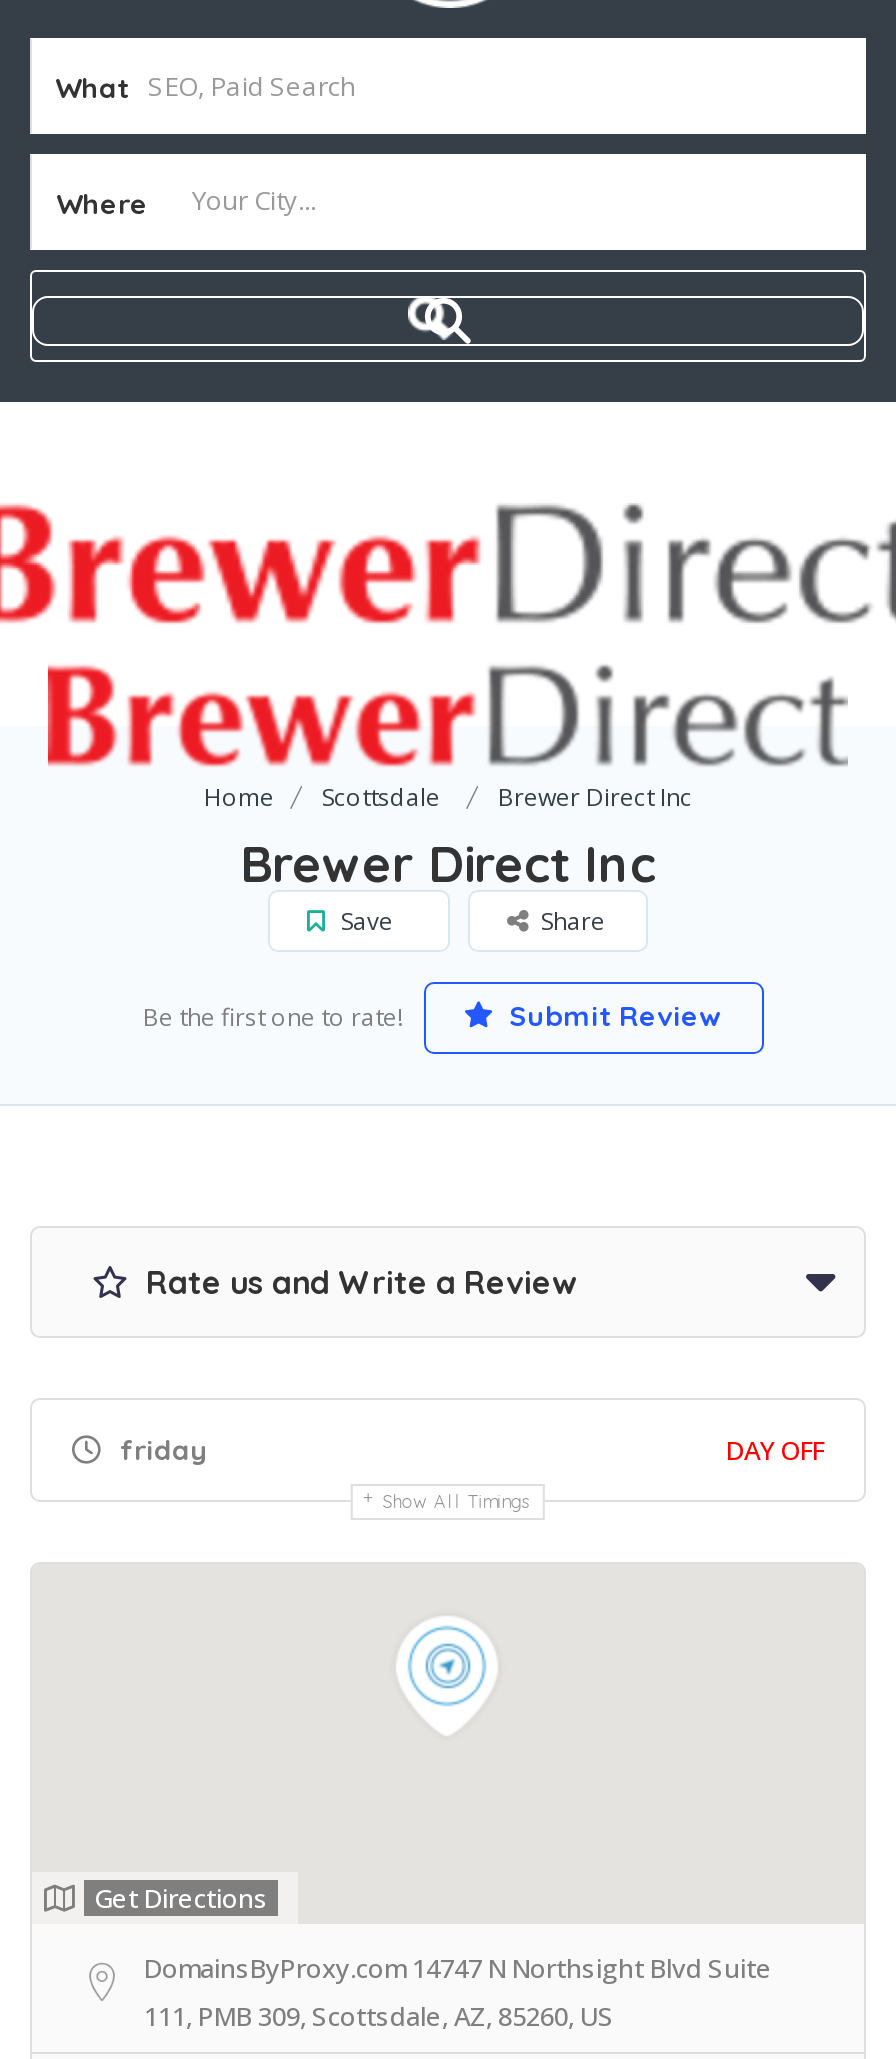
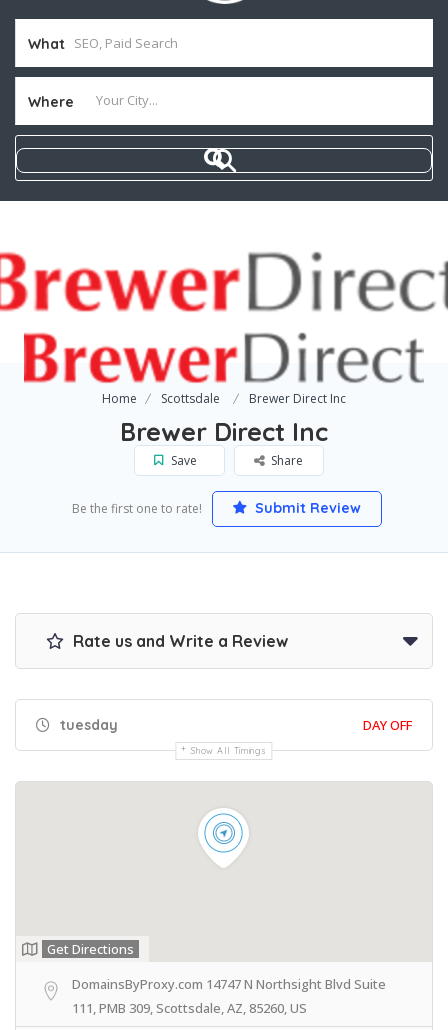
[112,1432,208,1468] friday -> [56,716,118,734] tuesday

